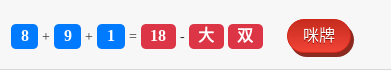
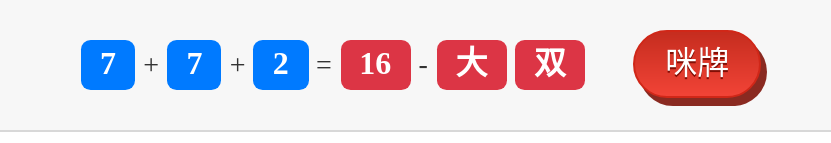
[20,27,28,44] 8 -> [100,46,116,80] 7
[64,27,72,44] 9 -> [186,46,202,80] 7
[107,27,115,44] 1 -> [273,46,289,80] 2
[150,27,166,44] 18 -> [359,46,391,80] 16

